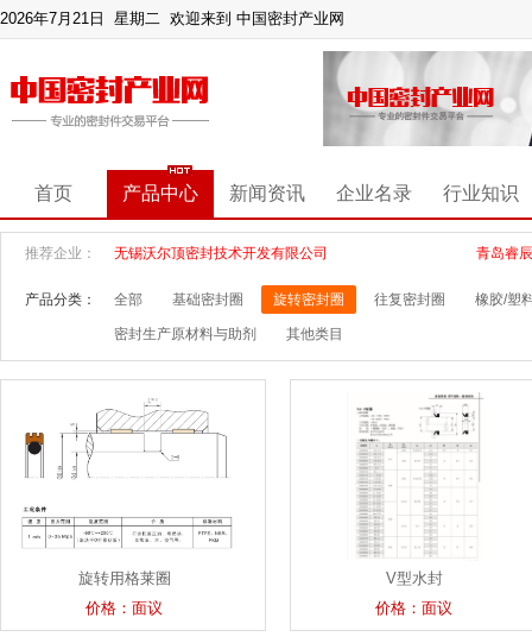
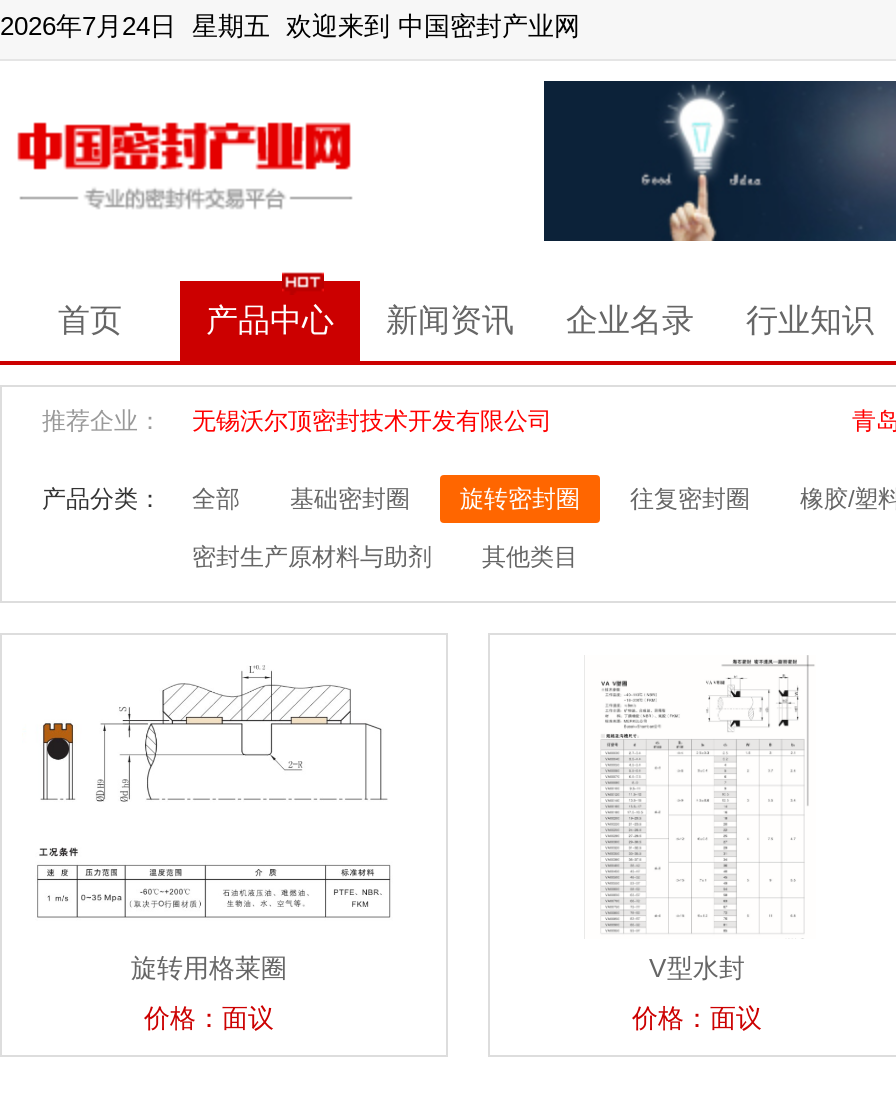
[0,10,344,27] 2026年7月21日 星期二欢迎来到 中国密封产业网 -> [0,11,580,41] 2026年7月24日 星期五欢迎来到 中国密封产业网
[324,51,528,146] [image] -> [544,79,890,243] [image]

